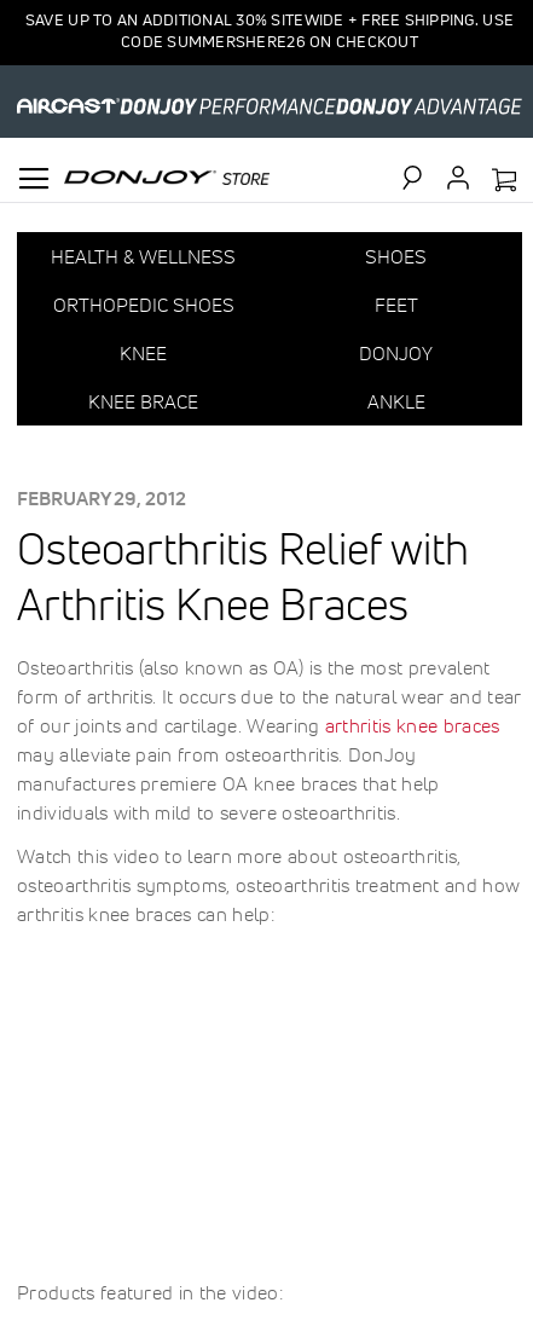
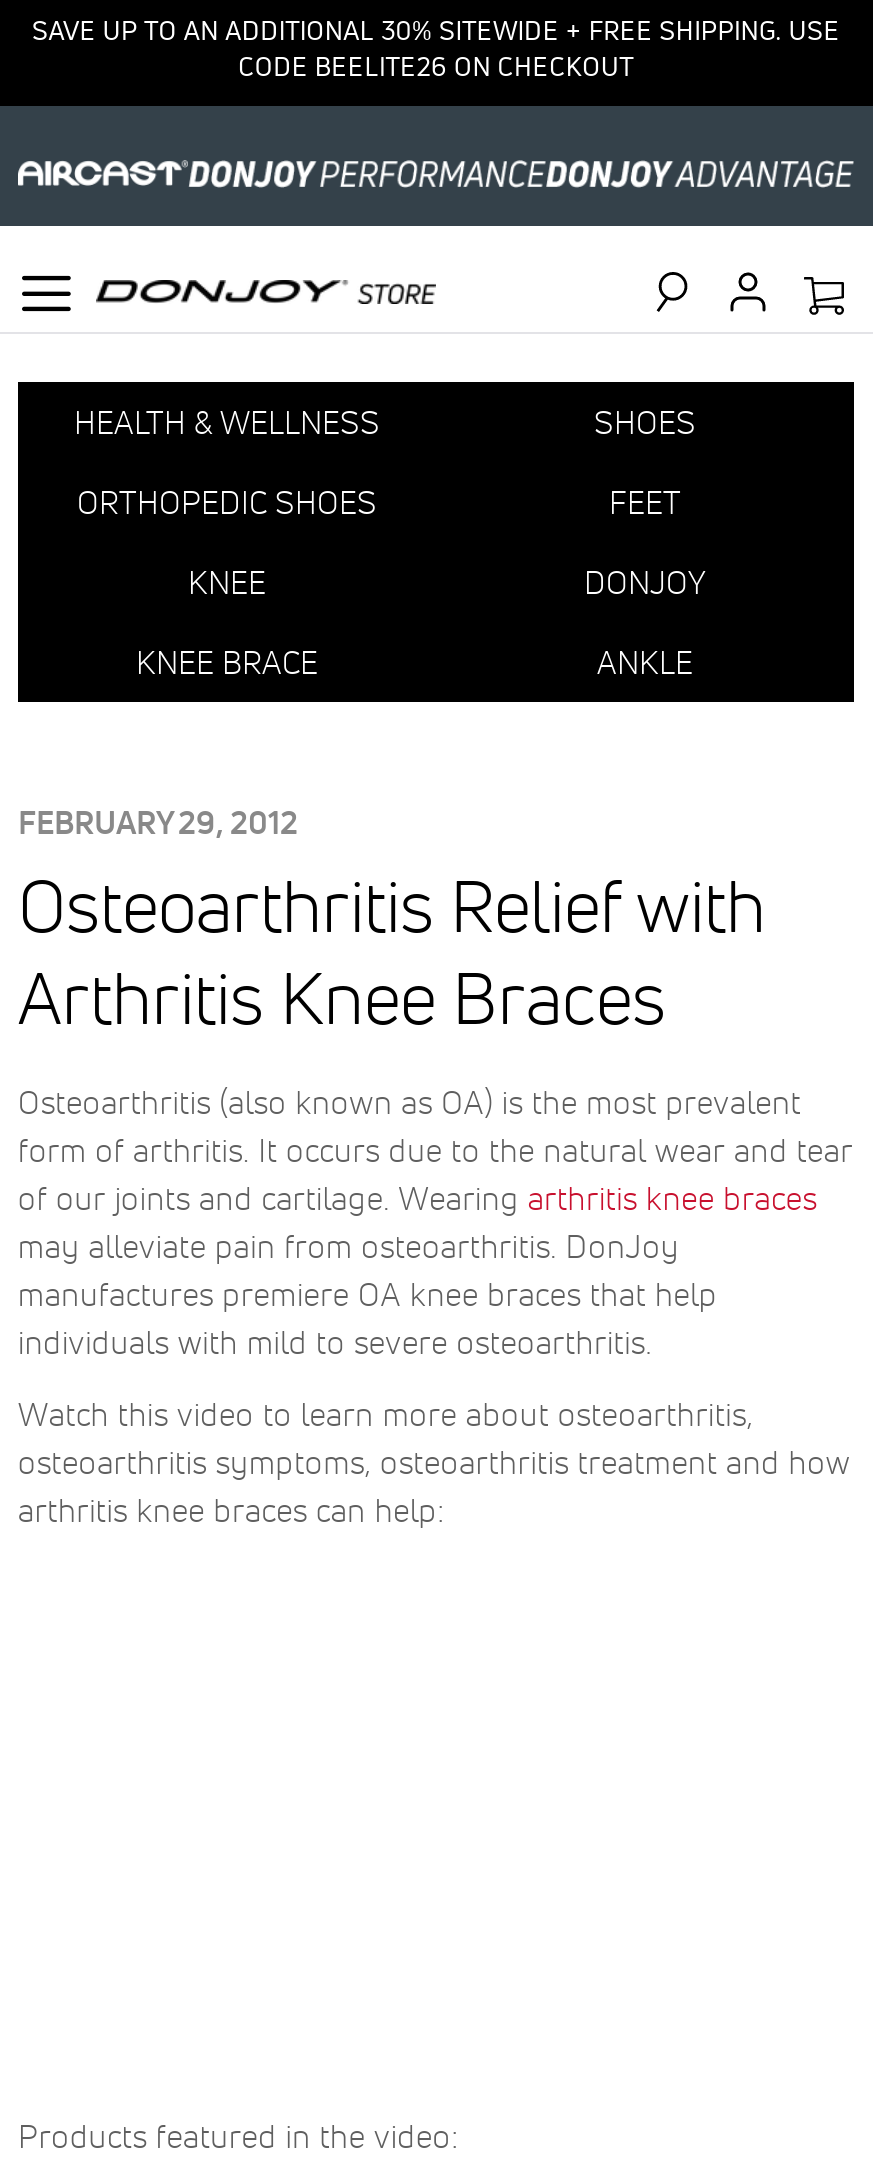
[121,31,418,52] CODE SUMMERSHERE26 ON CHECKOUT -> [238,50,634,84] CODE BEELITE26 ON CHECKOUT

